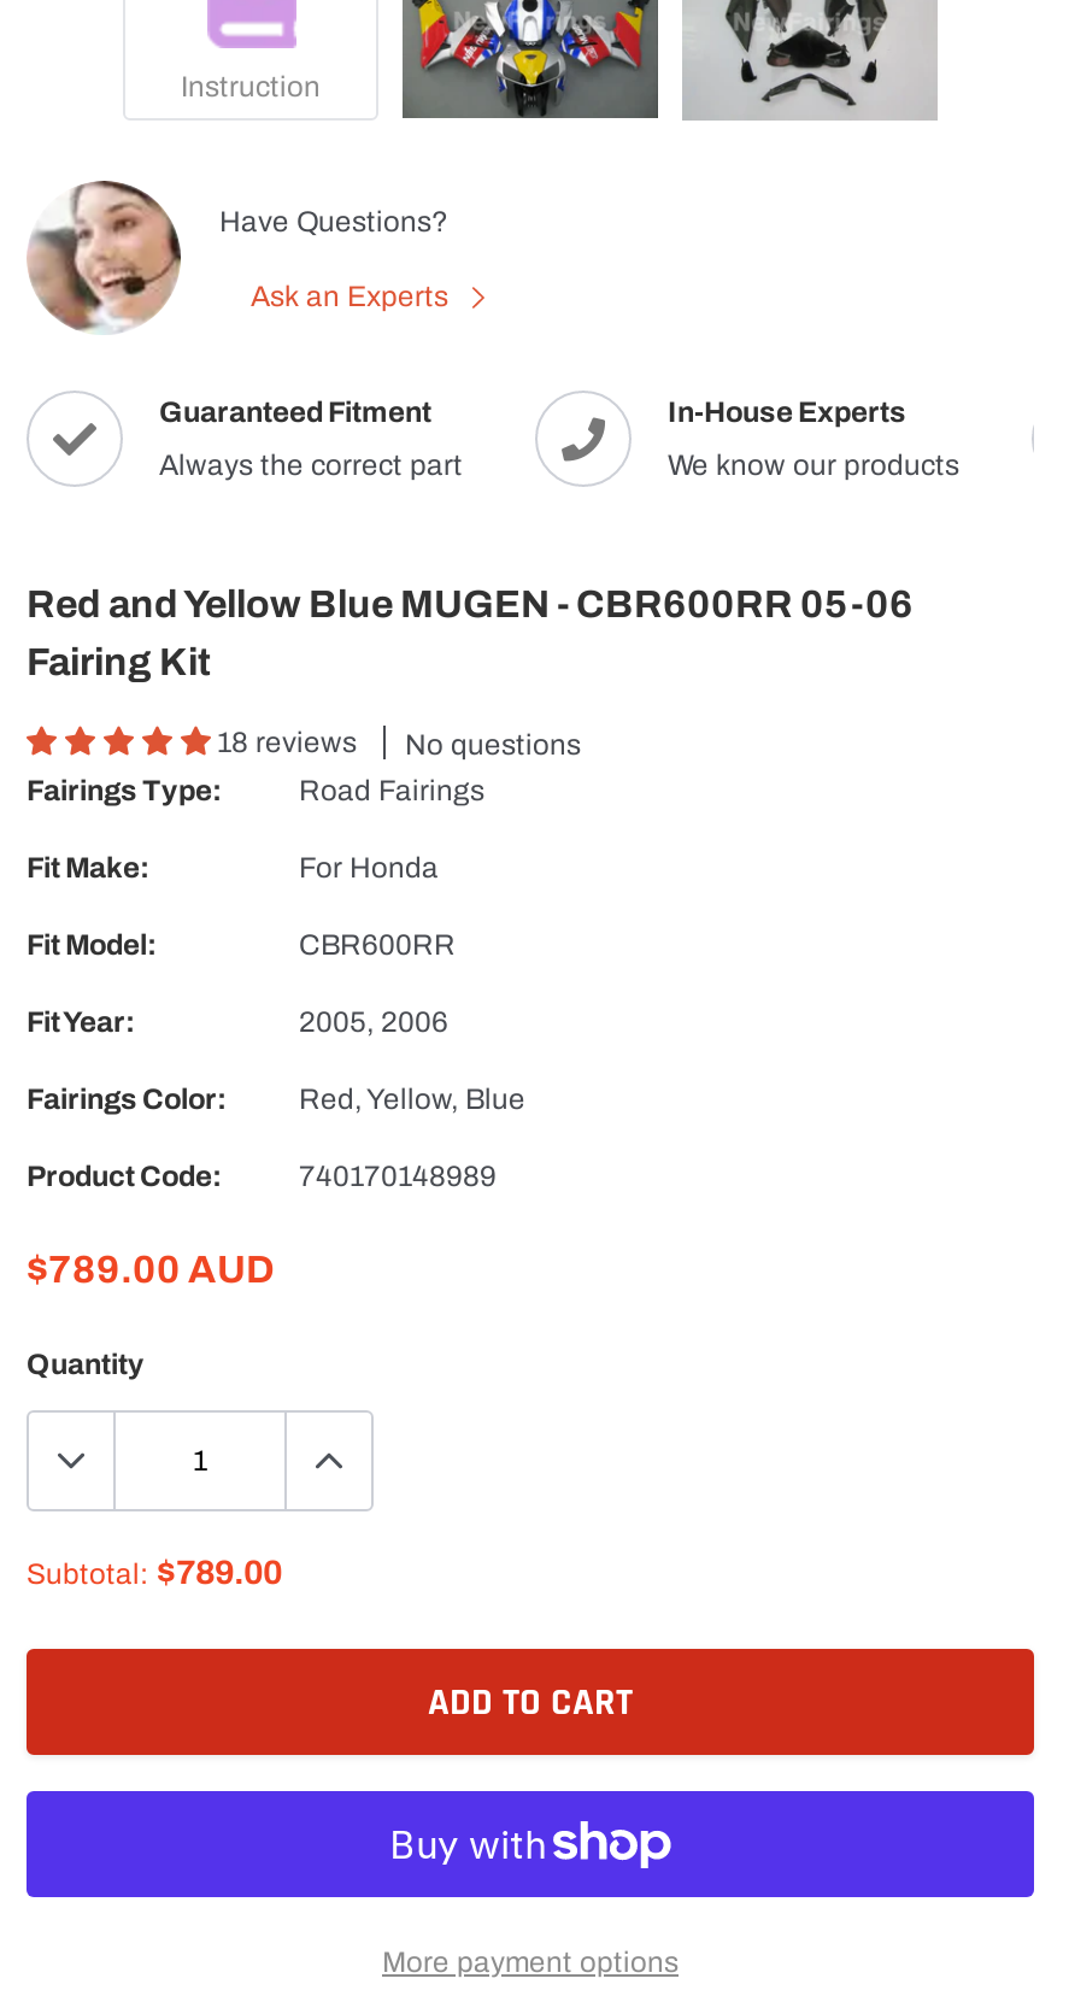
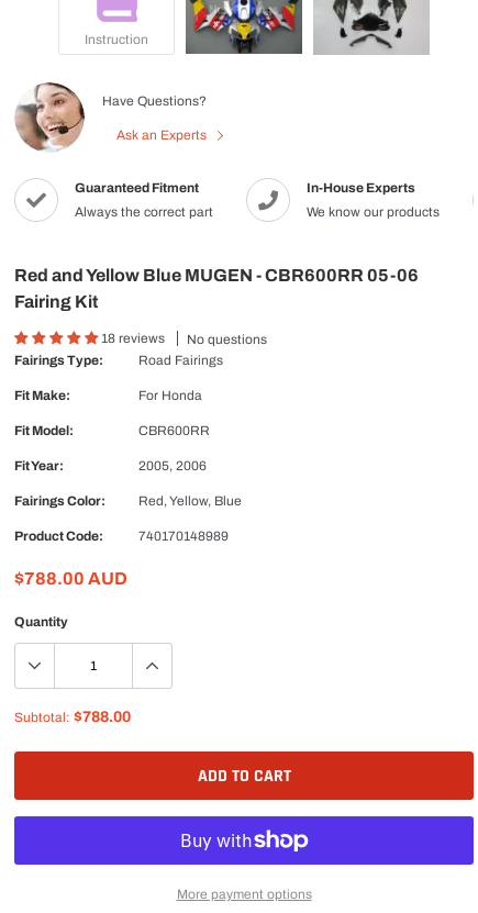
[27,1249,275,1290] $789.00 AUD -> [14,569,127,588] $788.00 AUD
[27,1556,282,1592] Subtotal: $789.00 -> [14,709,131,725] Subtotal: $788.00

